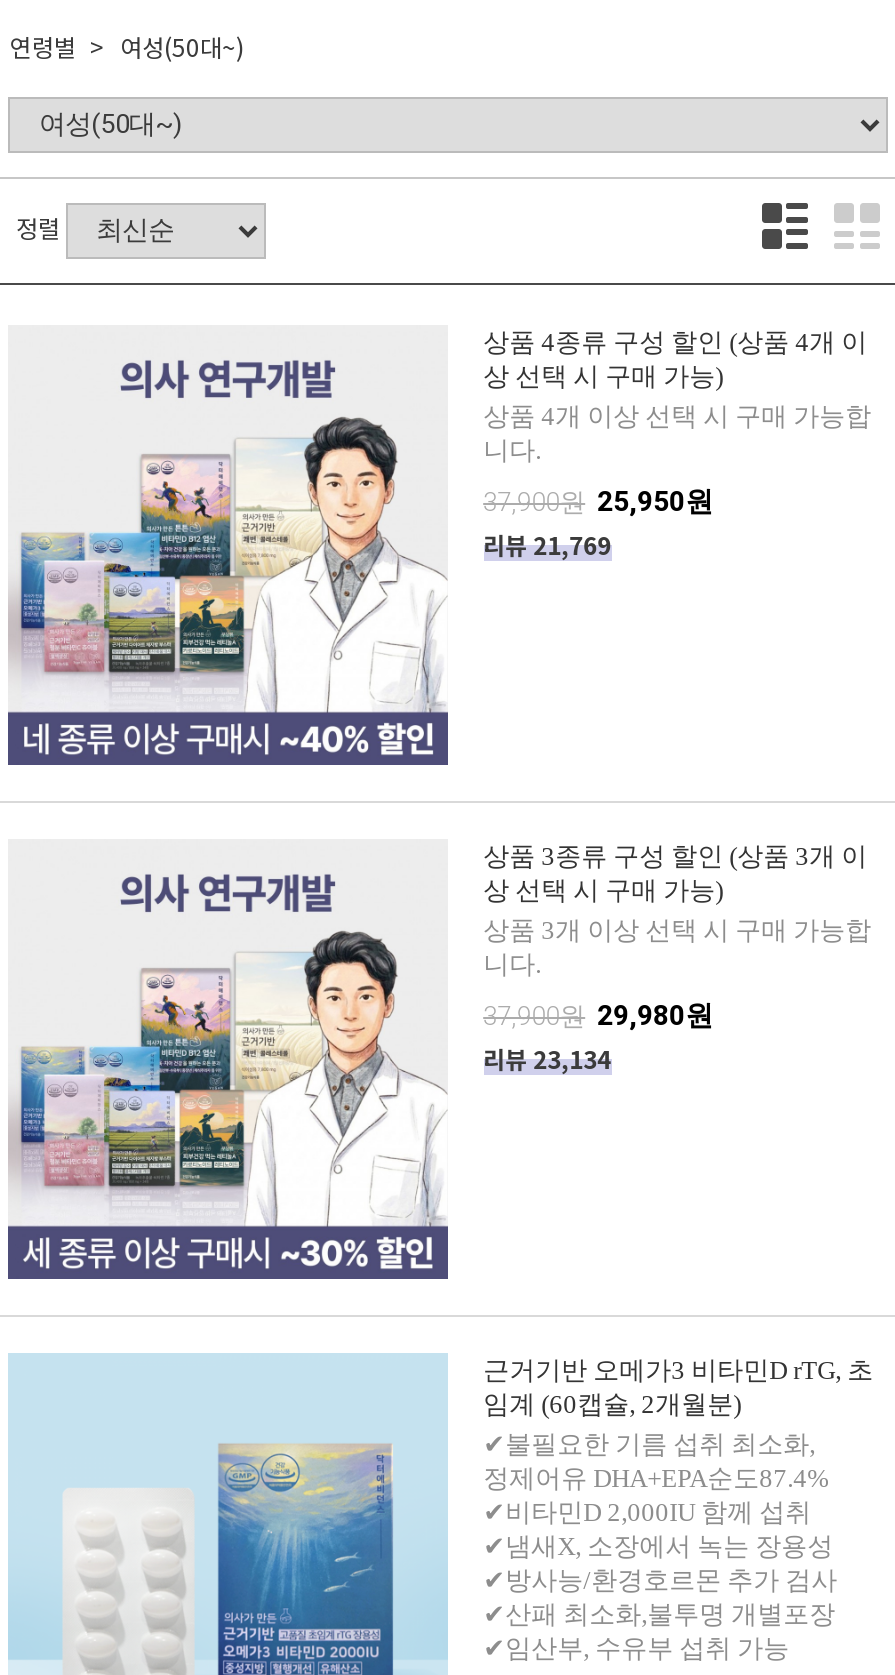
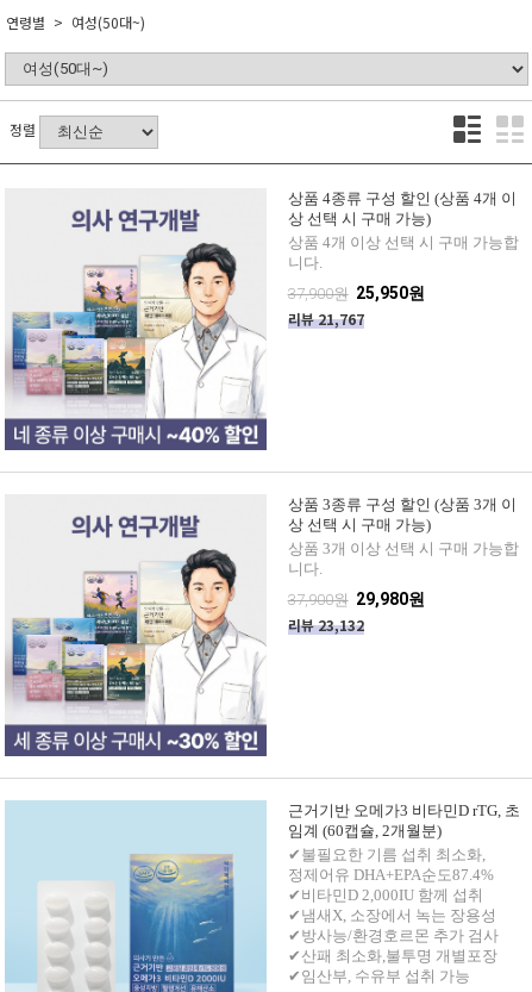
[483,527,611,561] 리뷰 21,769 -> [288,308,364,328] 리뷰 21,767
[483,1041,611,1075] 리뷰 23,134 -> [288,614,364,634] 리뷰 23,132

